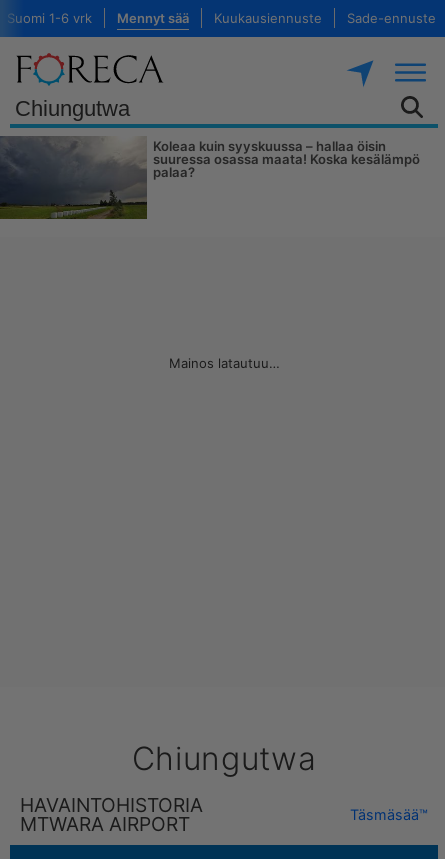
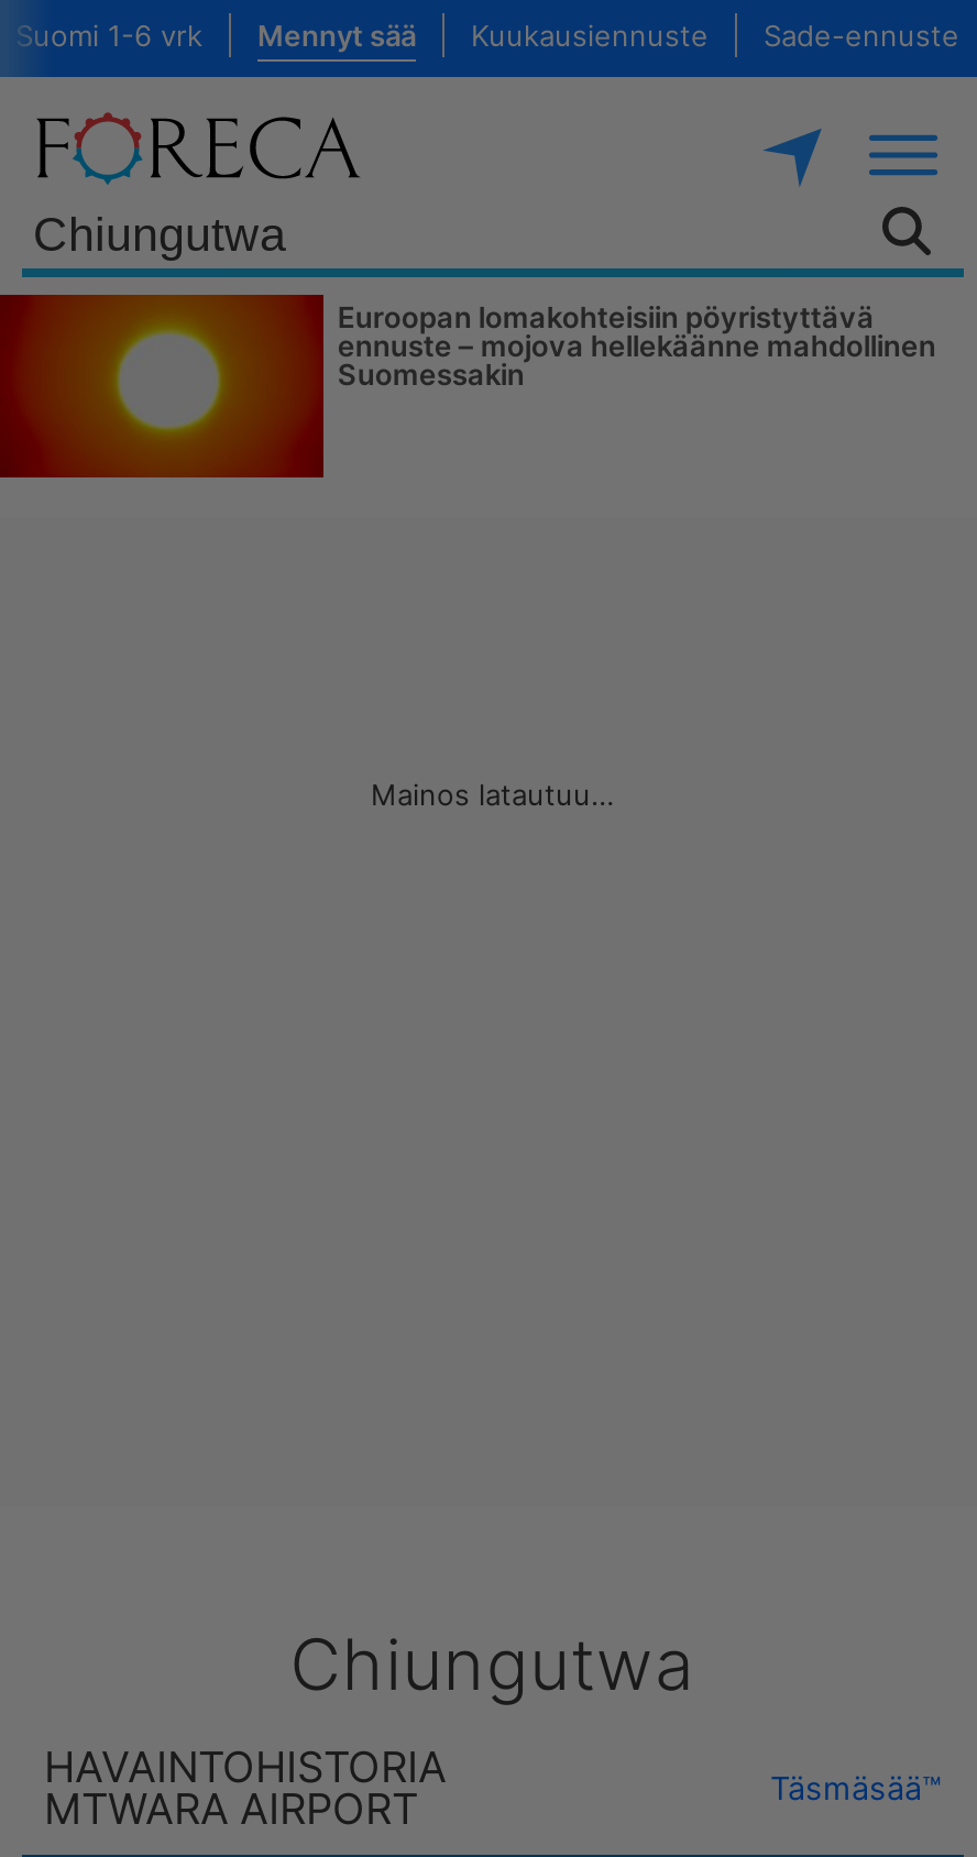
[3,135,420,220] [image] | Koleaa kuin syyskuussa – hallaa öisin | suuressa osassa maata! Koska kesälämpö | palaa? -> [7,293,936,480] [image] | Euroopan lomakohteisiin pöyristyttävä | ennuste – mojova hellekäänne mahdollinen | Suomessakin

